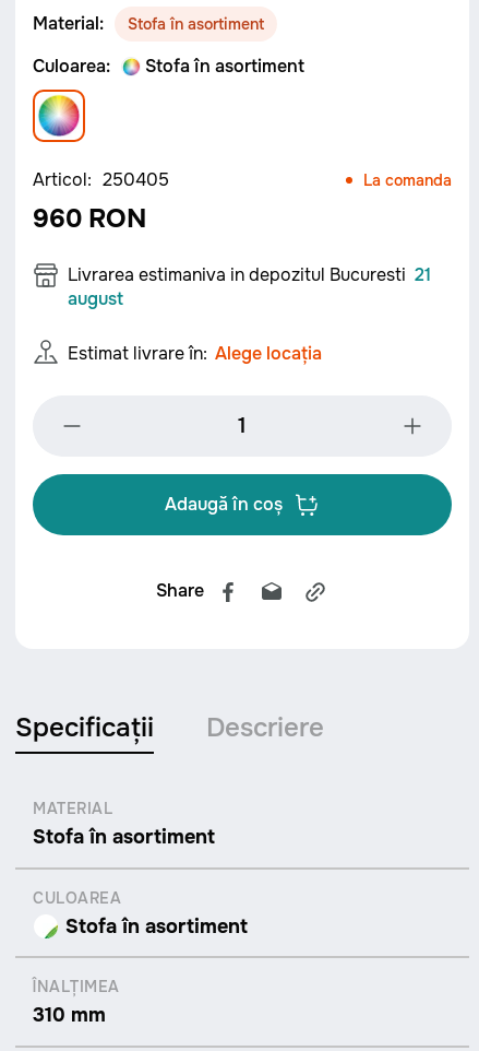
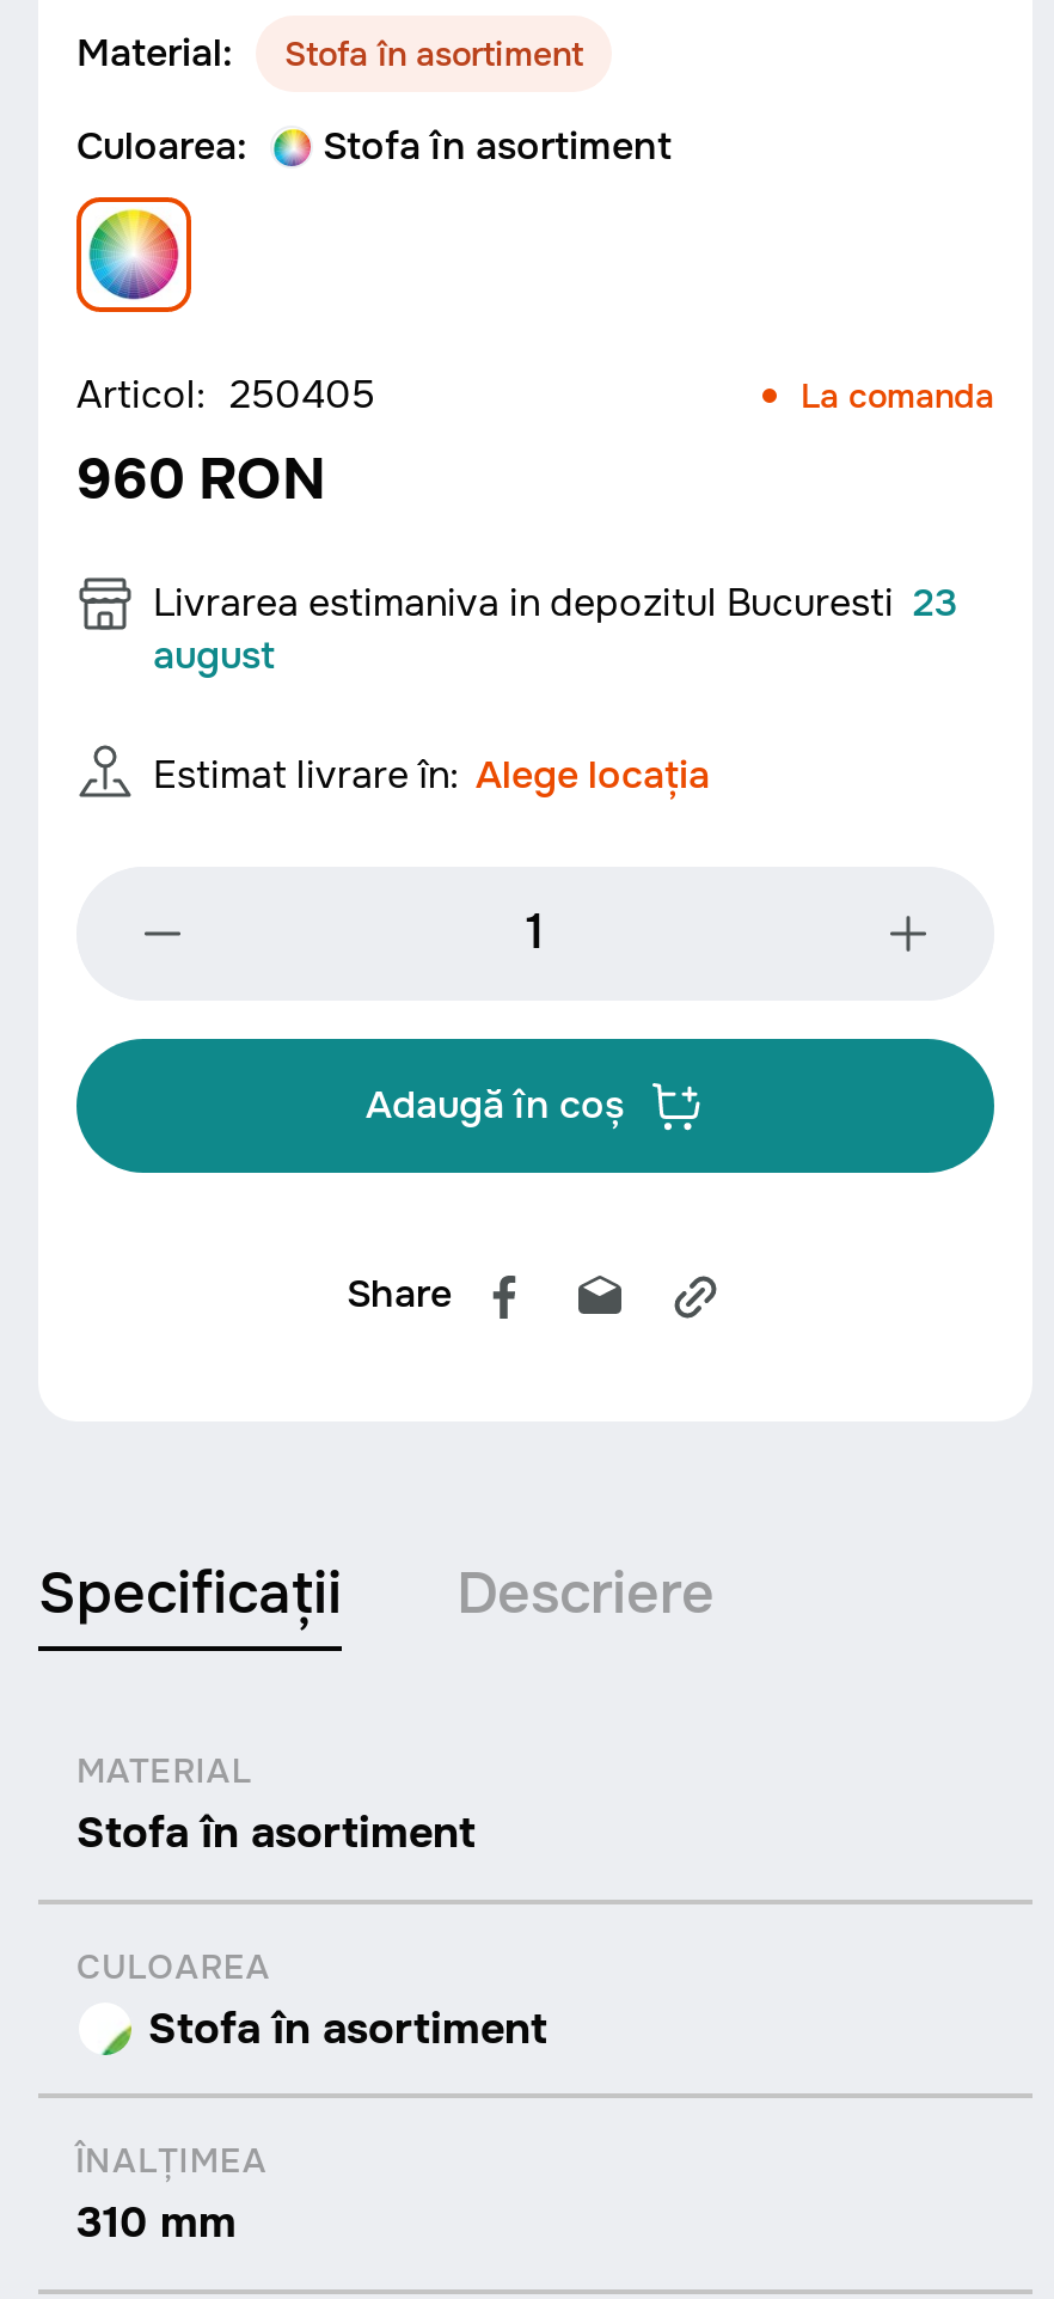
[68,263,431,286] Livrarea estimaniva in depozitul Bucuresti 21 -> [153,577,958,628] Livrarea estimaniva in depozitul Bucuresti 23

